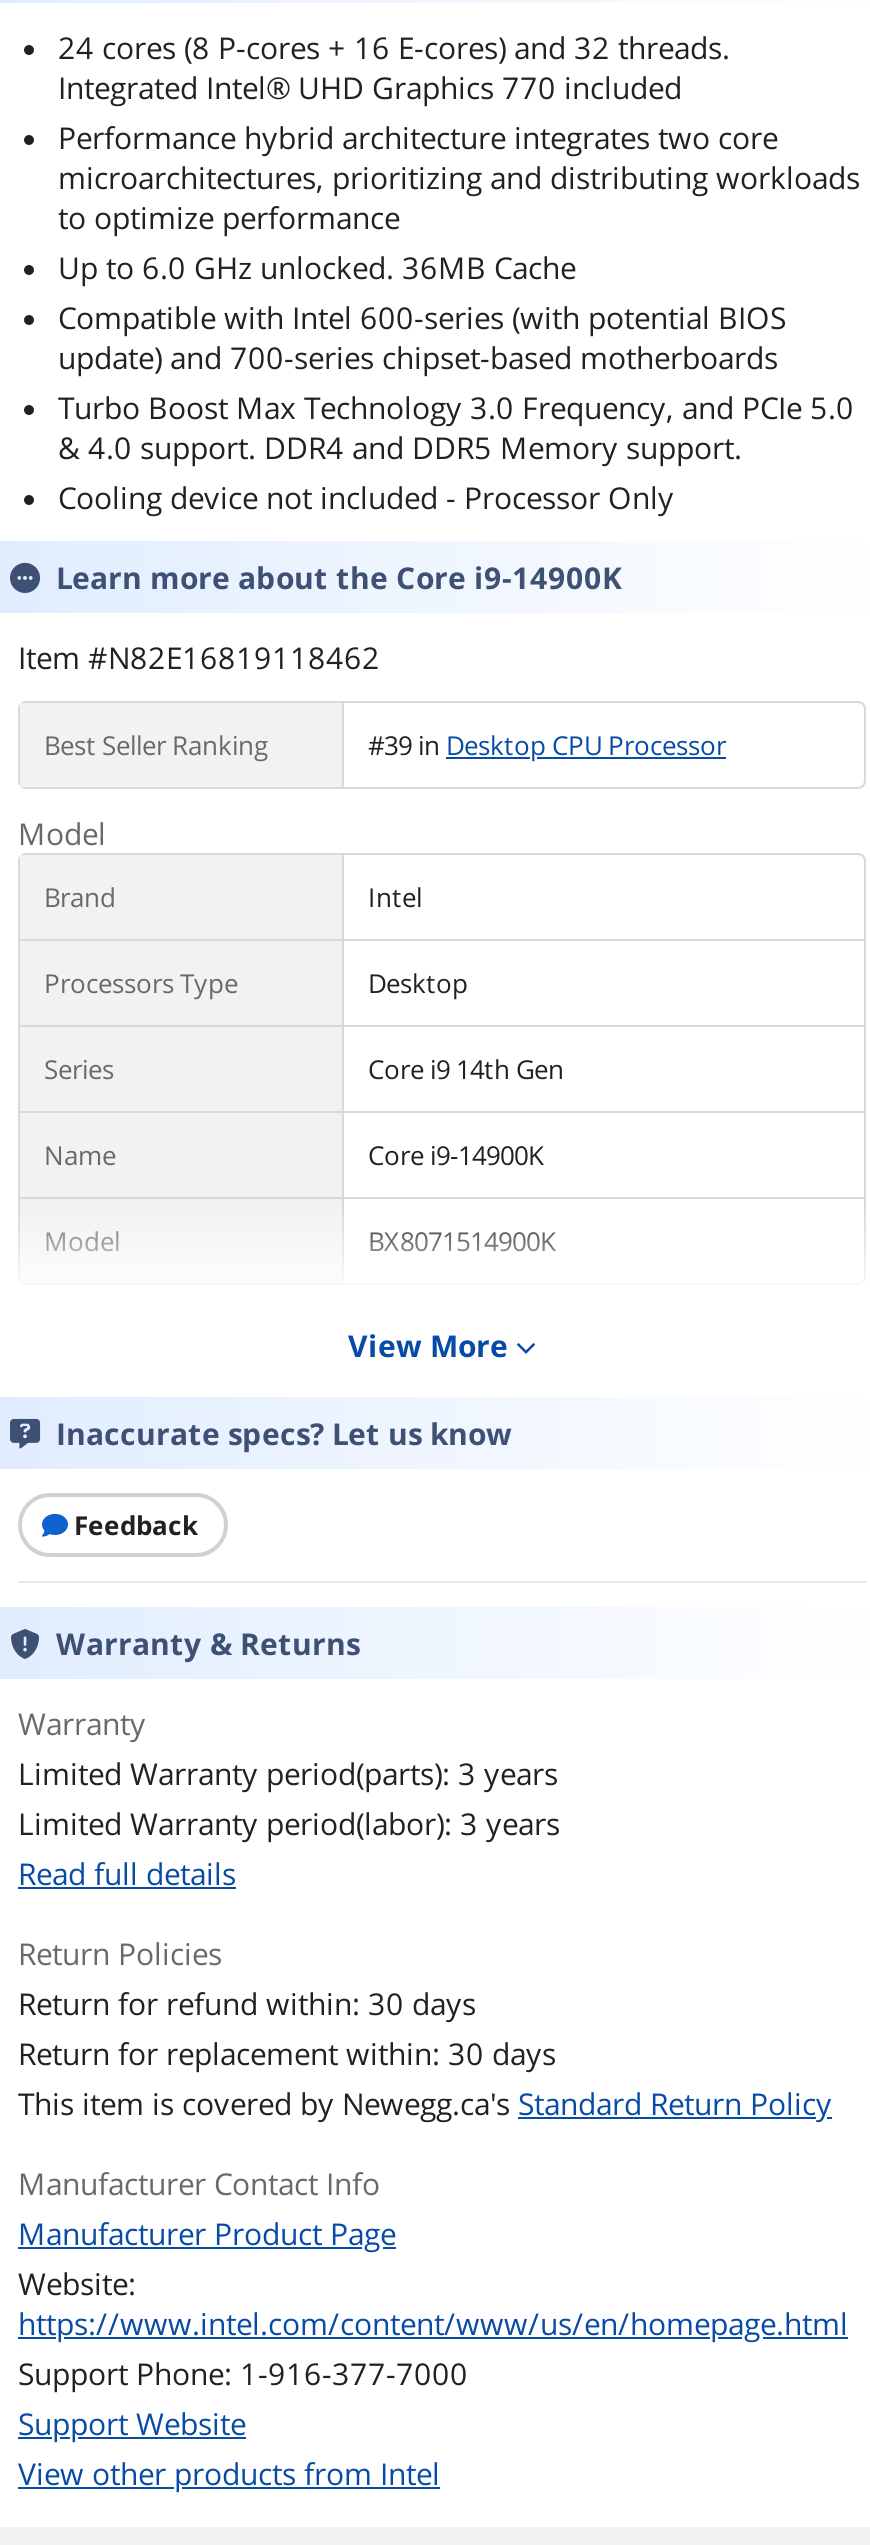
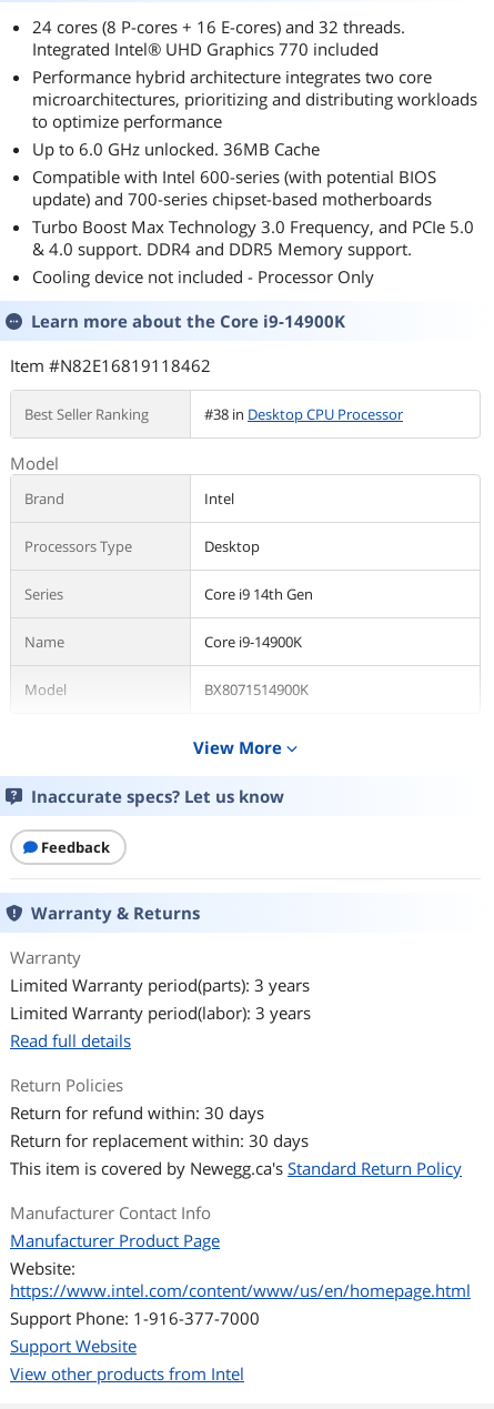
[368,728,726,764] #39 in Desktop CPU Processor -> [204,405,403,425] #38 in Desktop CPU Processor

